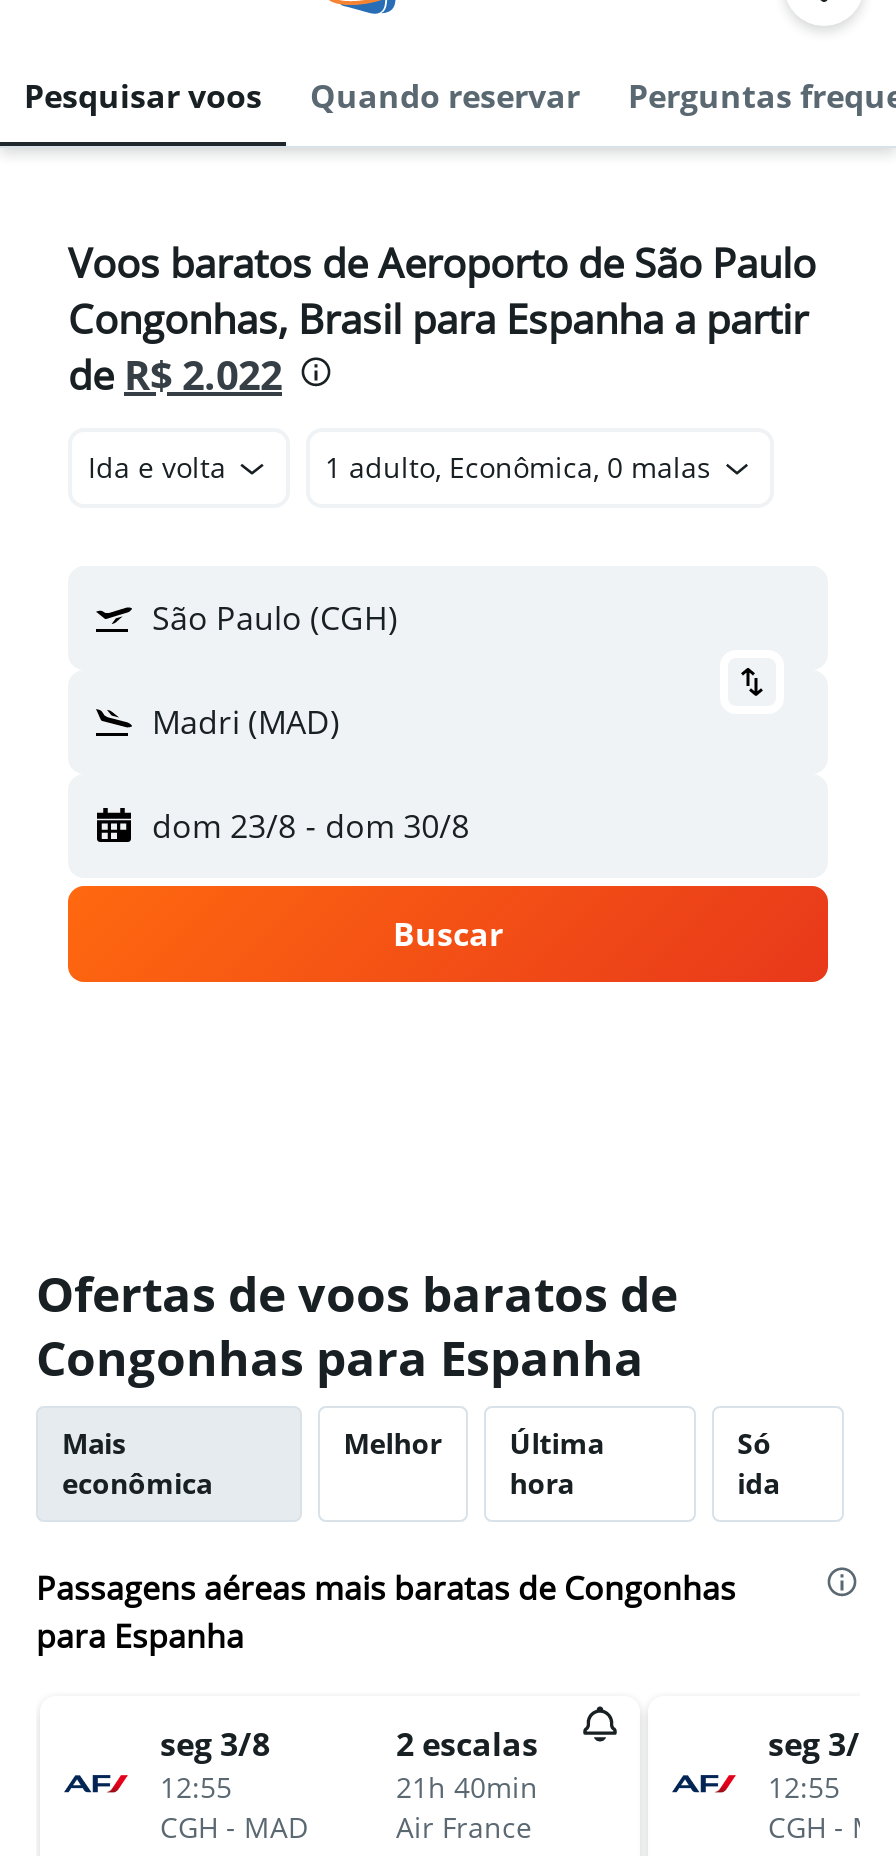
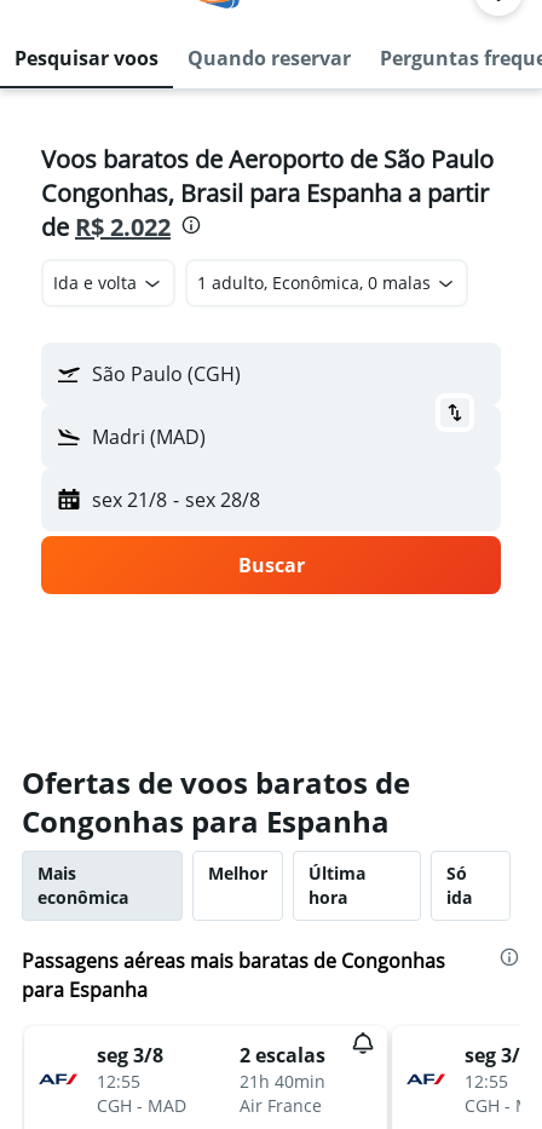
[152,804,469,848] dom 23/8 - dom 30/8 -> [92,486,260,513] sex 21/8 - sex 28/8

